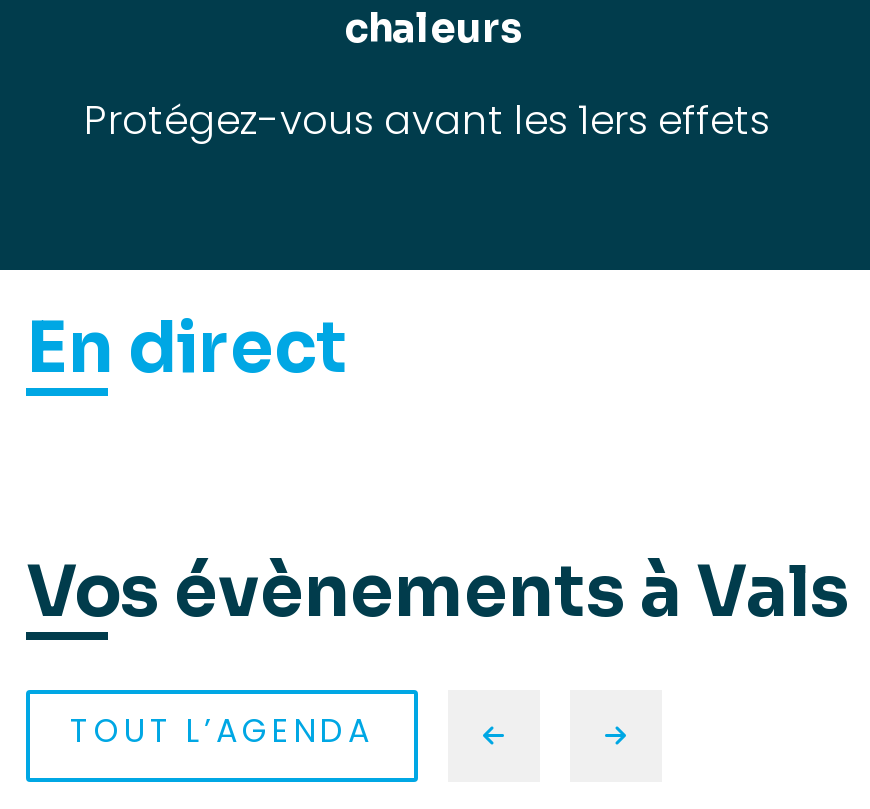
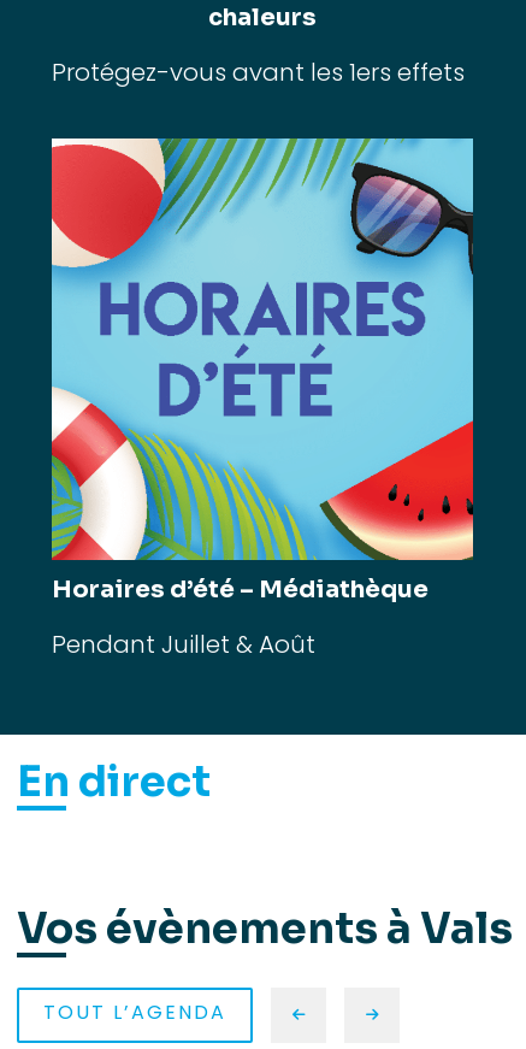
none -> [51,137,474,661] [image] | Horaires d’été – Médiathèque | Pendant Juillet & Août

